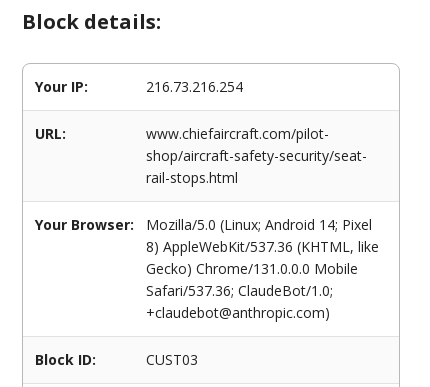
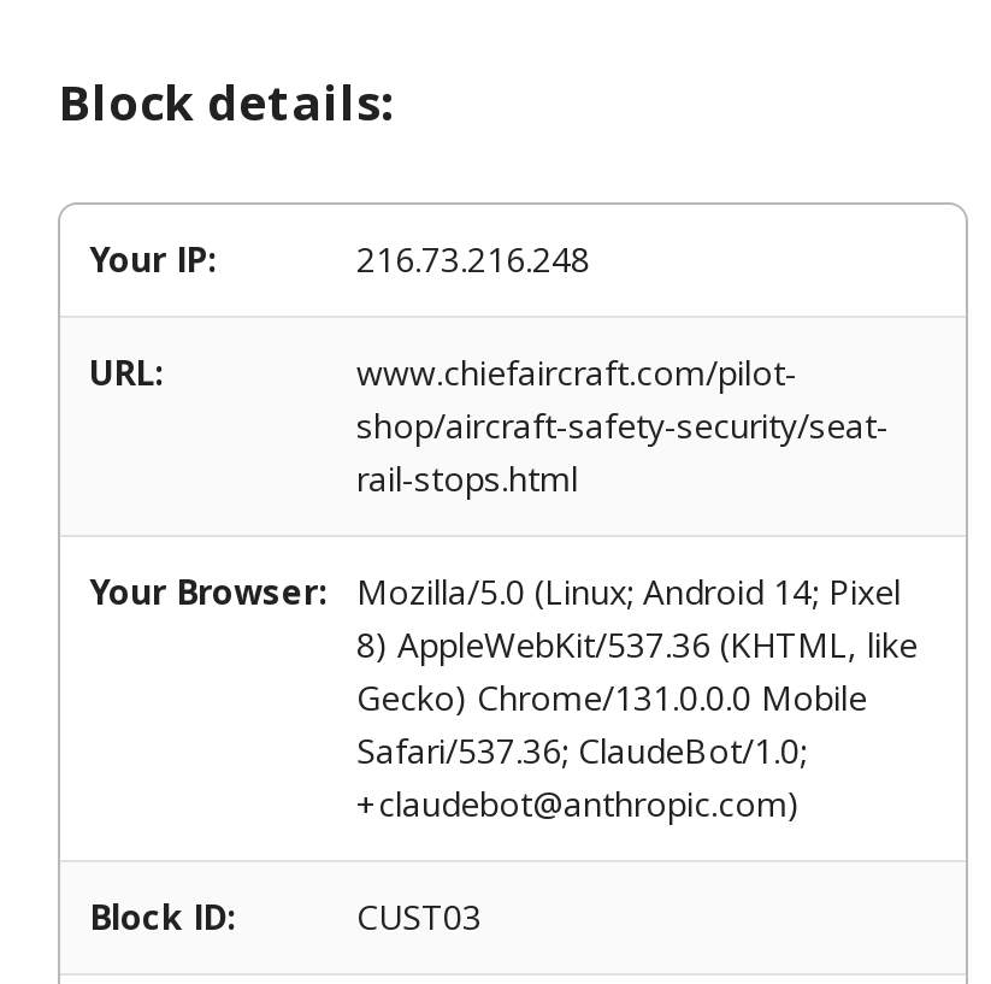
[146,77,243,96] 216.73.216.254 -> [356,236,590,282] 216.73.216.248

